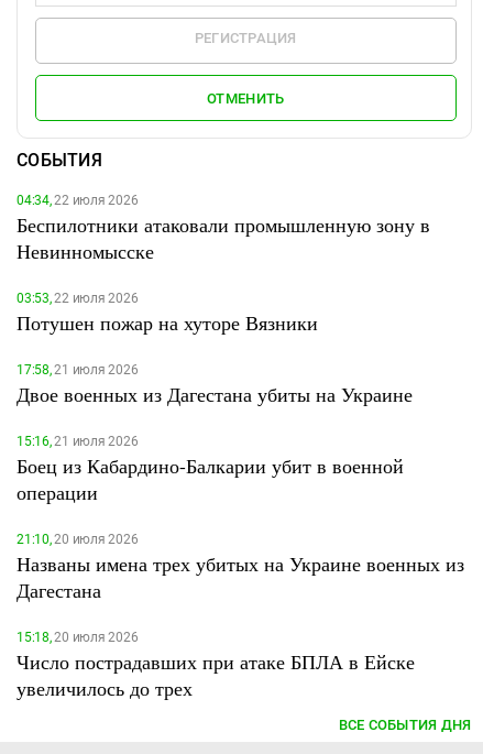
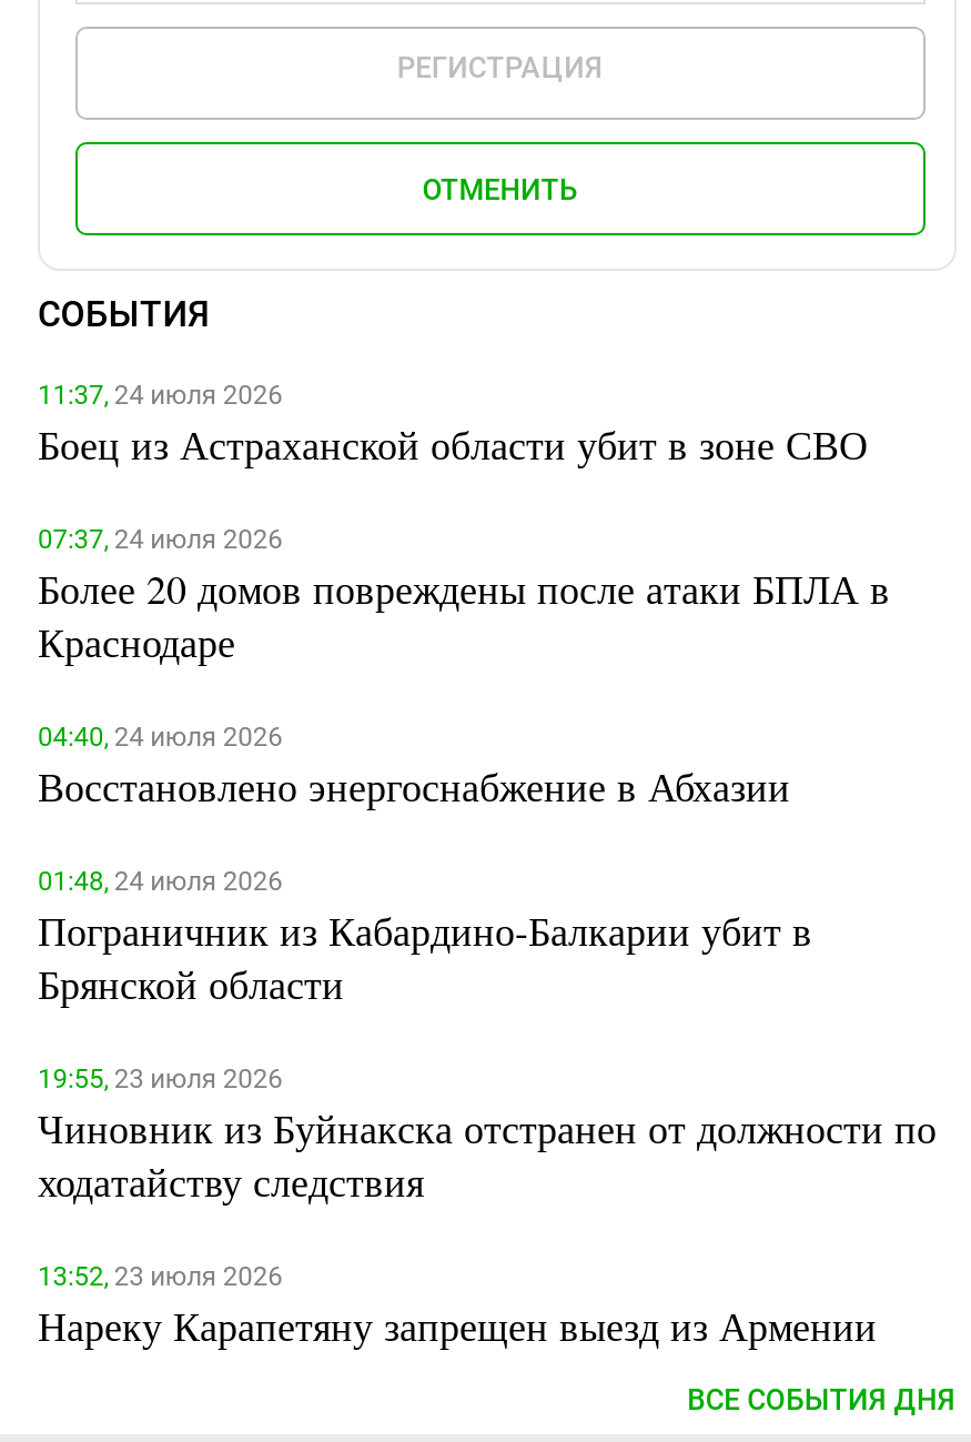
[17,193,430,265] 04:34, 22 июля 2026 | Беспилотники атаковали промышленную зону в | Невинномысске -> [38,381,868,472] 11:37, 24 июля 2026 | Боец из Астраханской области убит в зоне СВО
[17,291,318,336] 03:53, 22 июля 2026 | Потушен пожар на хуторе Вязники -> [38,525,890,669] 07:37, 24 июля 2026 | Более 20 домов повреждены после атаки БПЛА в | Краснодаре
[17,363,413,408] 17:58, 21 июля 2026 | Двое военных из Дагестана убиты на Украине -> [38,723,790,814] 04:40, 24 июля 2026 | Восстановлено энергоснабжение в Абхазии
[17,434,404,506] 15:16, 21 июля 2026 | Боец из Кабардино-Балкарии убит в военной | операции -> [38,867,812,1011] 01:48, 24 июля 2026 | Пограничник из Кабардино-Балкарии убит в | Брянской области
[17,532,464,604] 21:10, 20 июля 2026 | Названы имена трех убитых на Украине военных из | Дагестана -> [38,1065,937,1209] 19:55, 23 июля 2026 | Чиновник из Буйнакска отстранен от должности по | ходатайству следствия
[17,630,415,702] 15:18, 20 июля 2026 | Число пострадавших при атаке БПЛА в Ейске | увеличилось до трех -> [38,1262,877,1353] 13:52, 23 июля 2026 | Нареку Карапетяну запрещен выезд из Армении

